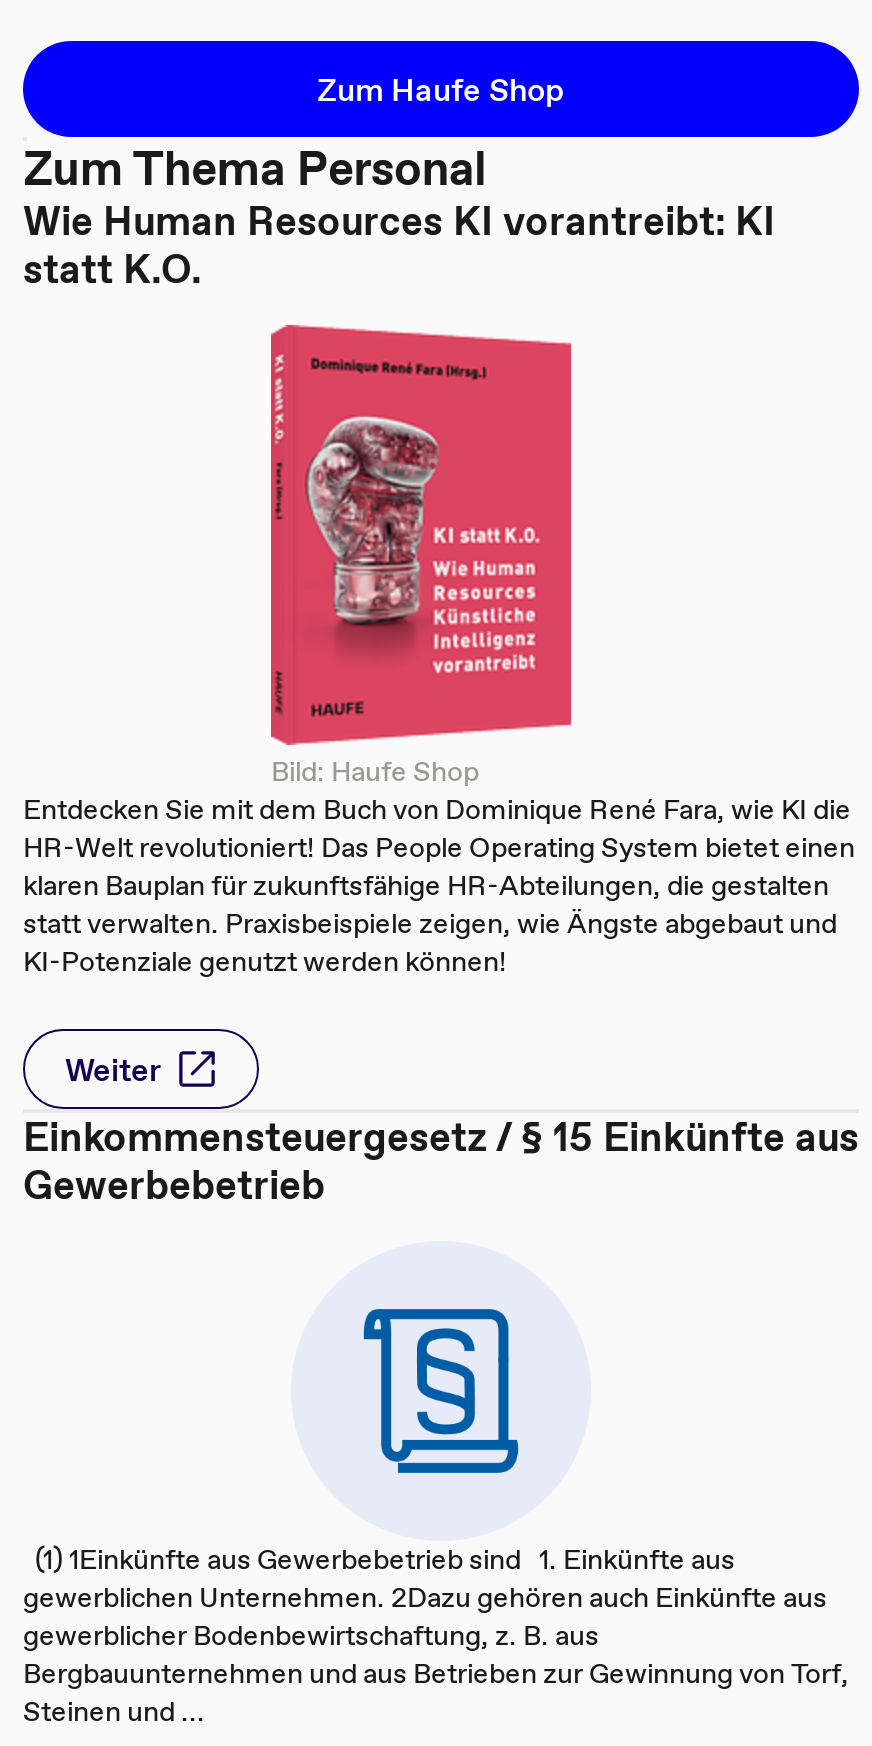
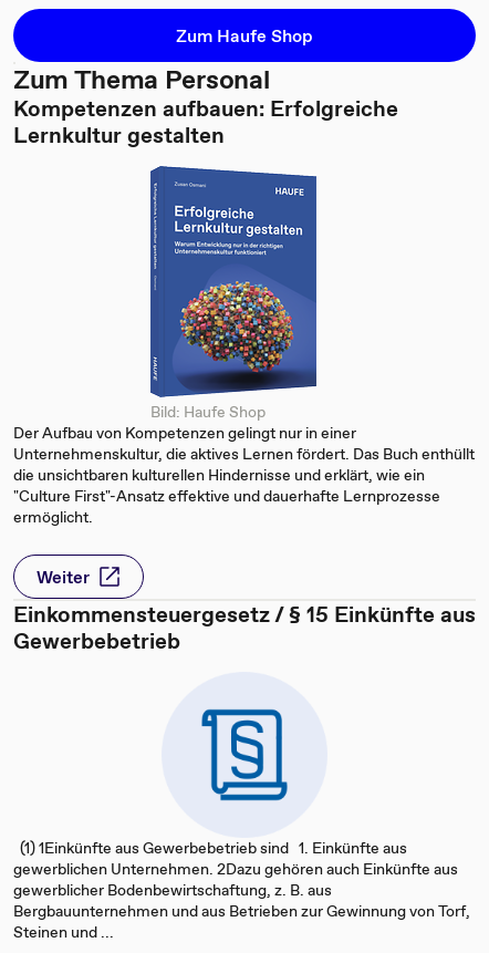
[23,193,775,297] Wie Human Resources KI vorantreibt: KI | statt K.O. -> [13,93,398,151] Kompetenzen aufbauen: Erfolgreiche | Lernkultur gestalten
[23,323,855,981] [image] | Entdecken Sie mit dem Buch von Dominique René Fara, wie KI die | HR-Welt revolutioniert! Das People Operating System bietet einen | klaren Bauplan für zukunftsfähige HR-Abteilungen, die gestalten | statt verwalten. Praxisbeispiele zeigen, wie Ängste abgebaut und | KI-Potenziale genutzt werden können! -> [13,165,475,528] [image] | Der Aufbau von Kompetenzen gelingt nur in einer | Unternehmenskultur, die aktives Lernen fördert. Das Buch enthüllt | die unsichtbaren kulturellen Hindernisse und erklärt, wie ein | "Culture First"-Ansatz effektive und dauerhafte Lernprozesse | ermöglicht.

